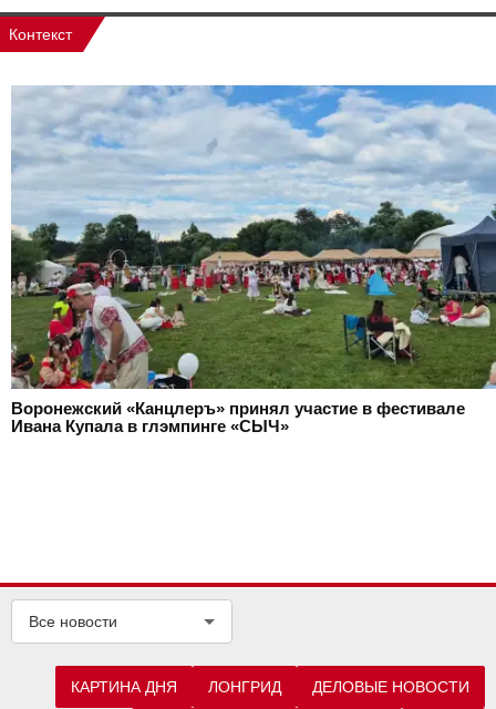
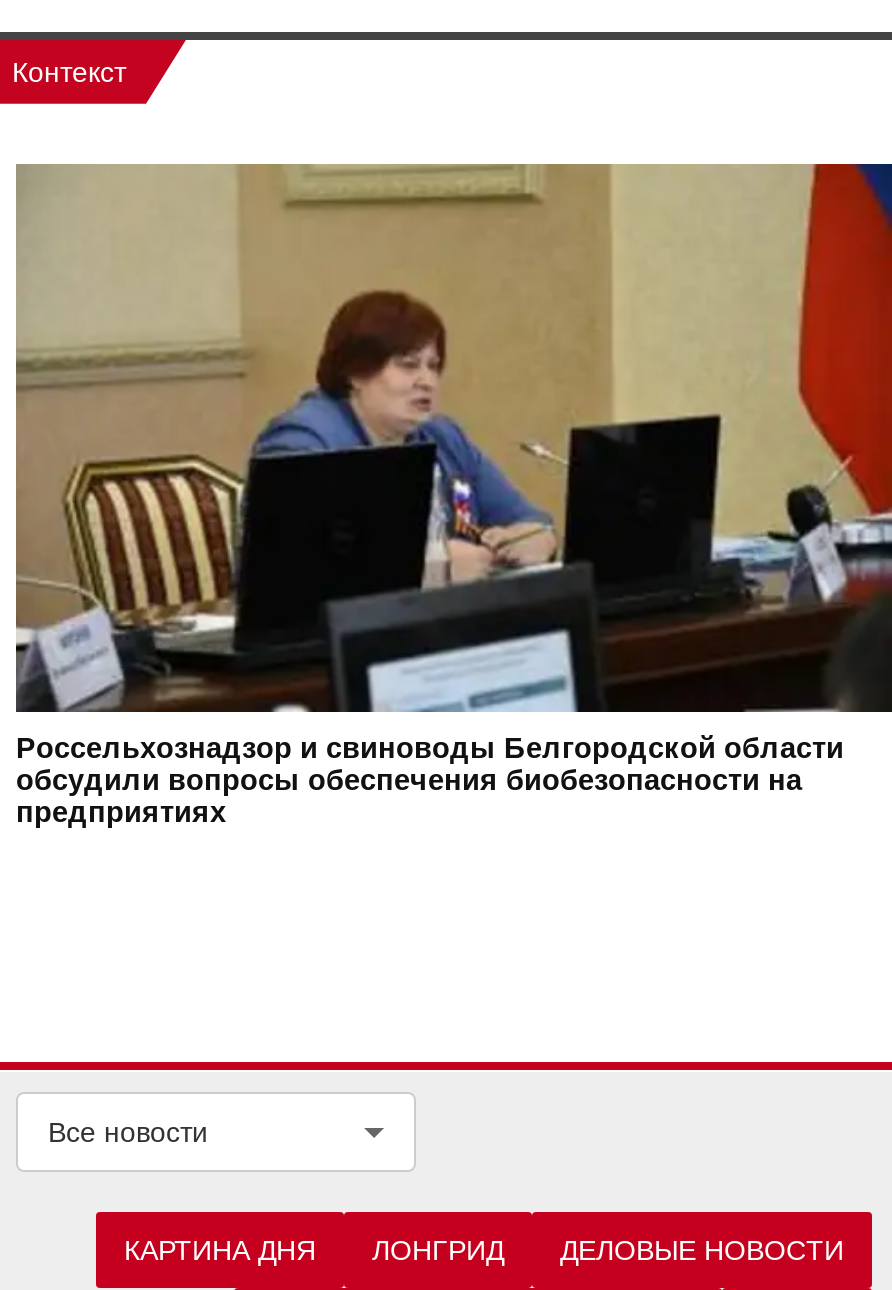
[10,84,493,435] [image] | Воронежский «Канцлеръ» принял участие в фестивале | Ивана Купала в глэмпинге «СЫЧ» -> [14,162,886,827] [image] | Россельхознадзор и свиноводы Белгородской области | обсудили вопросы обеспечения биобезопасности на | предприятиях

